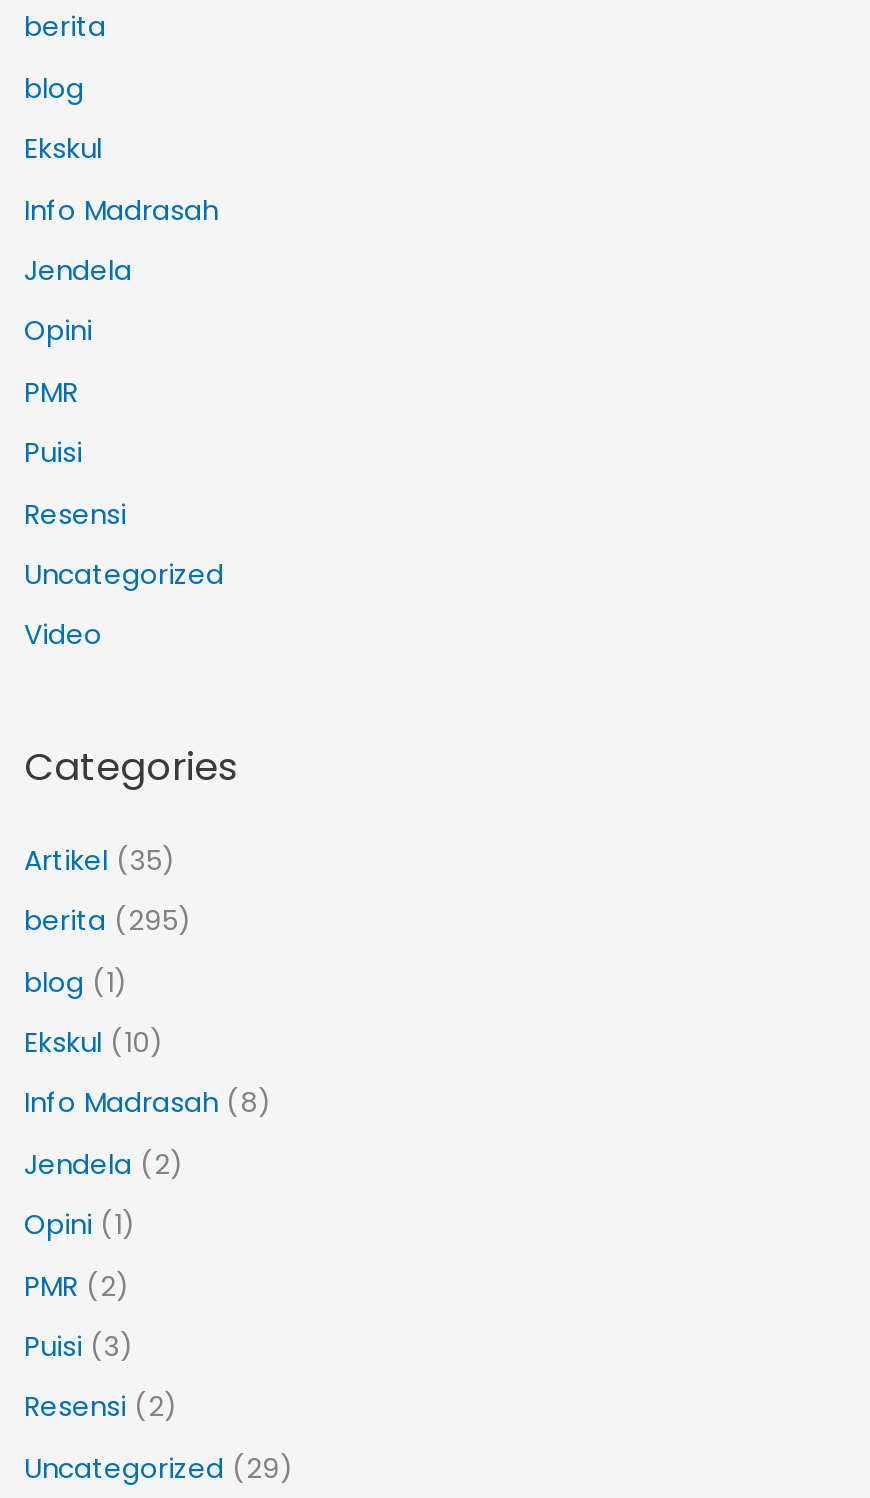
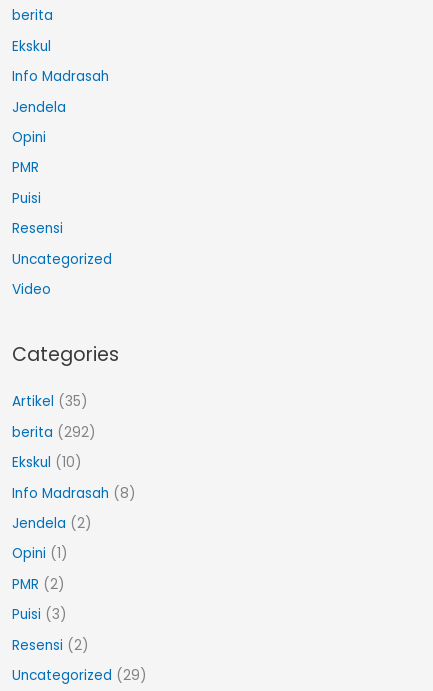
[24,69,84,107] blog -> none
[24,902,192,1001] berita (295) | blog (1) -> [12,423,96,442] berita (292)

